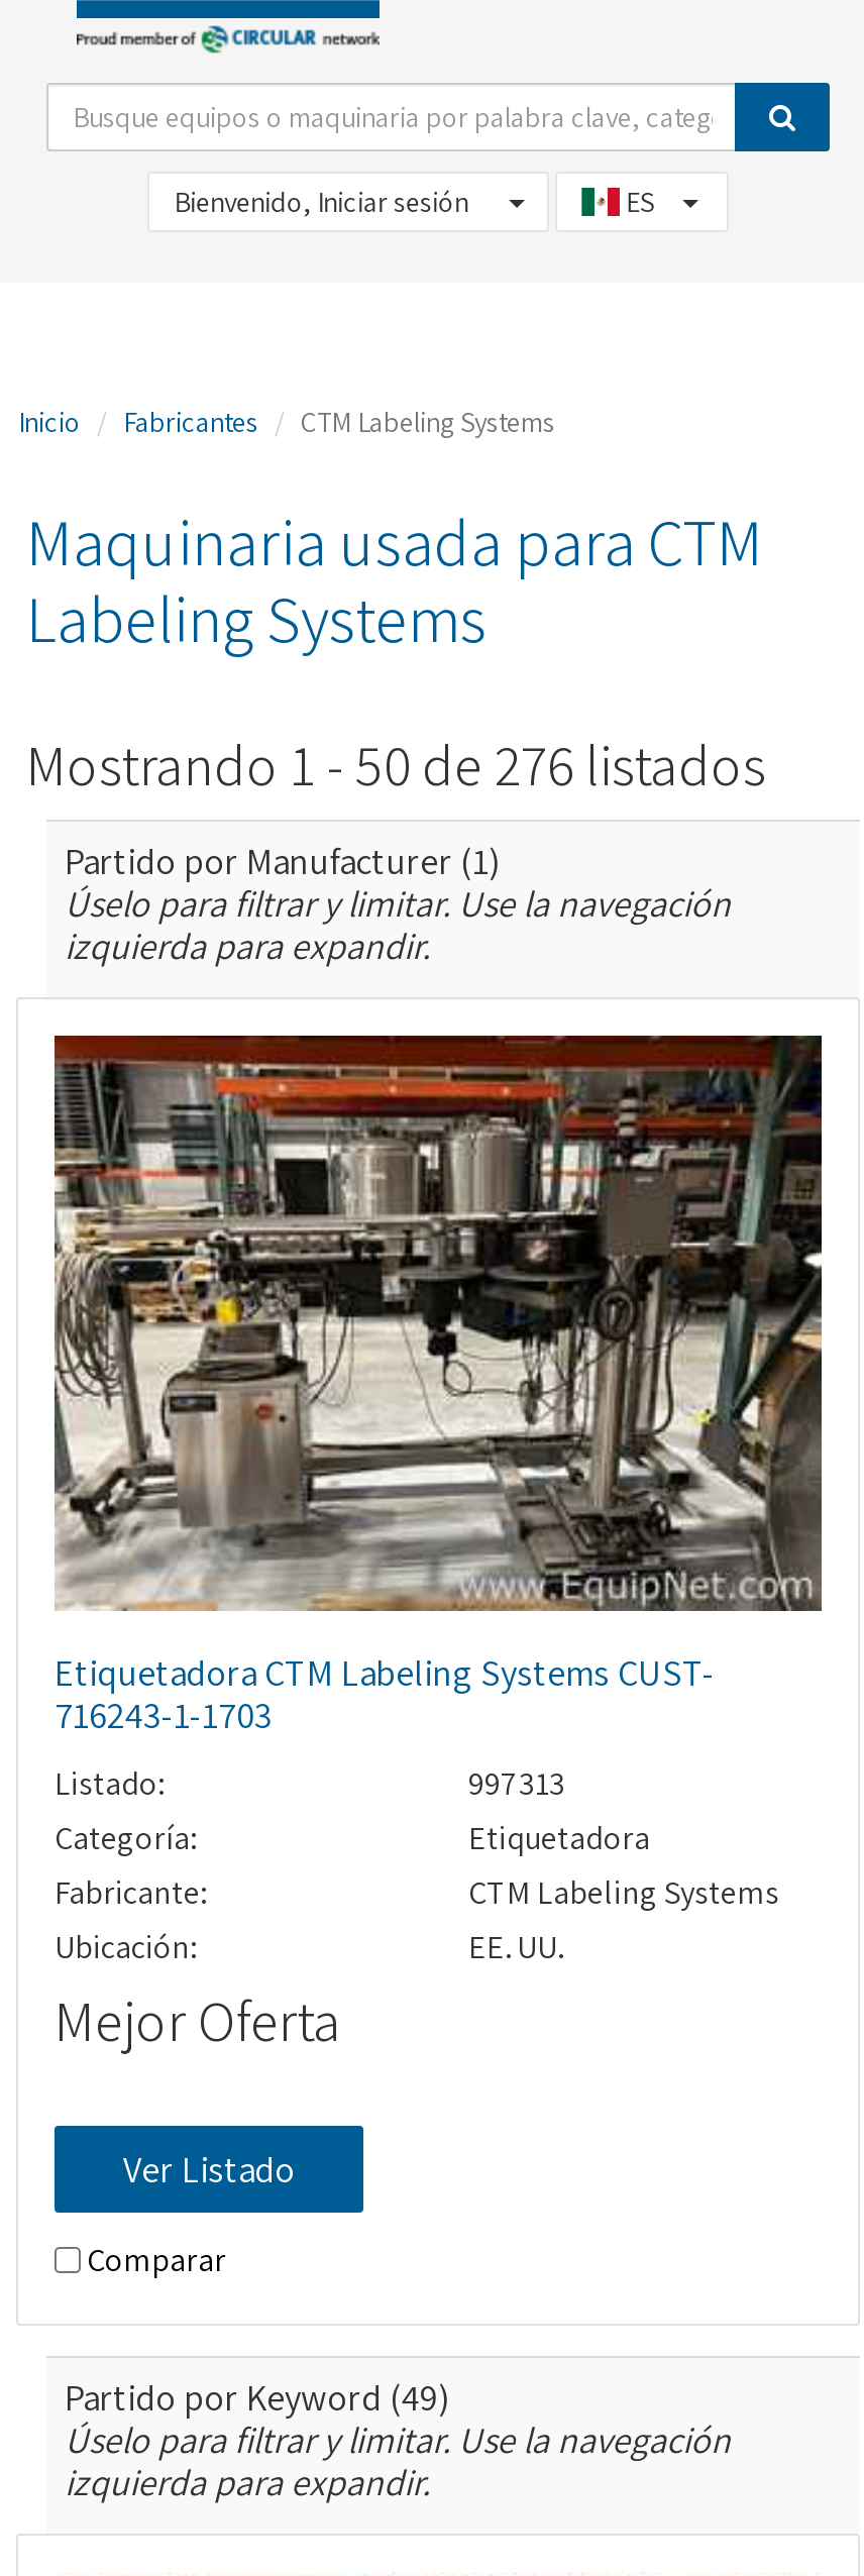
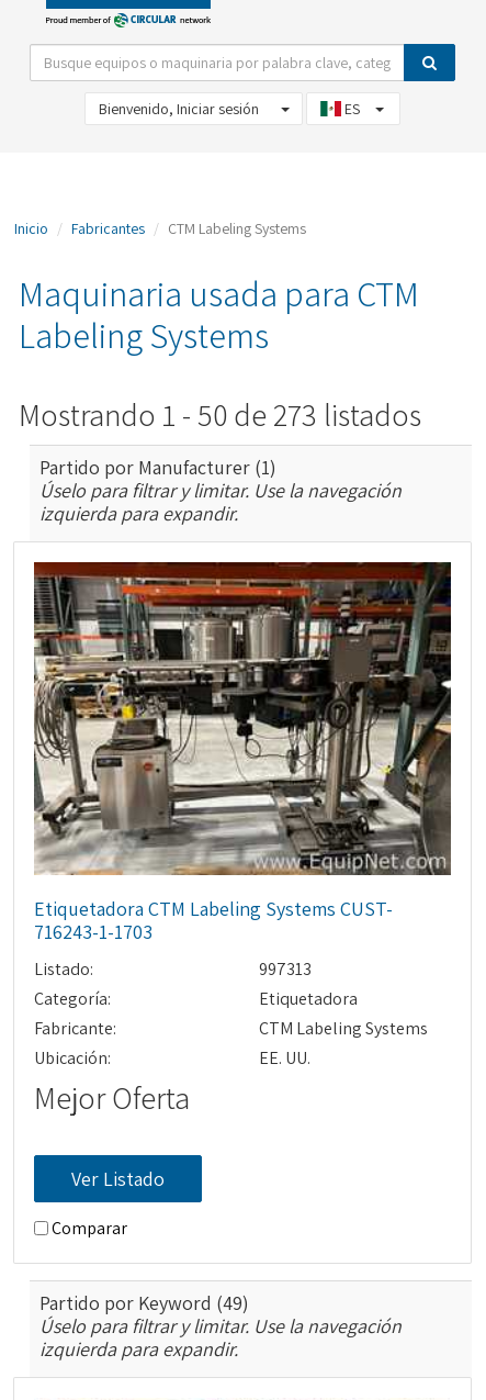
[26,727,765,801] Mostrando 1 - 50 de 276 listados -> [19,394,421,435] Mostrando 1 - 50 de 273 listados

